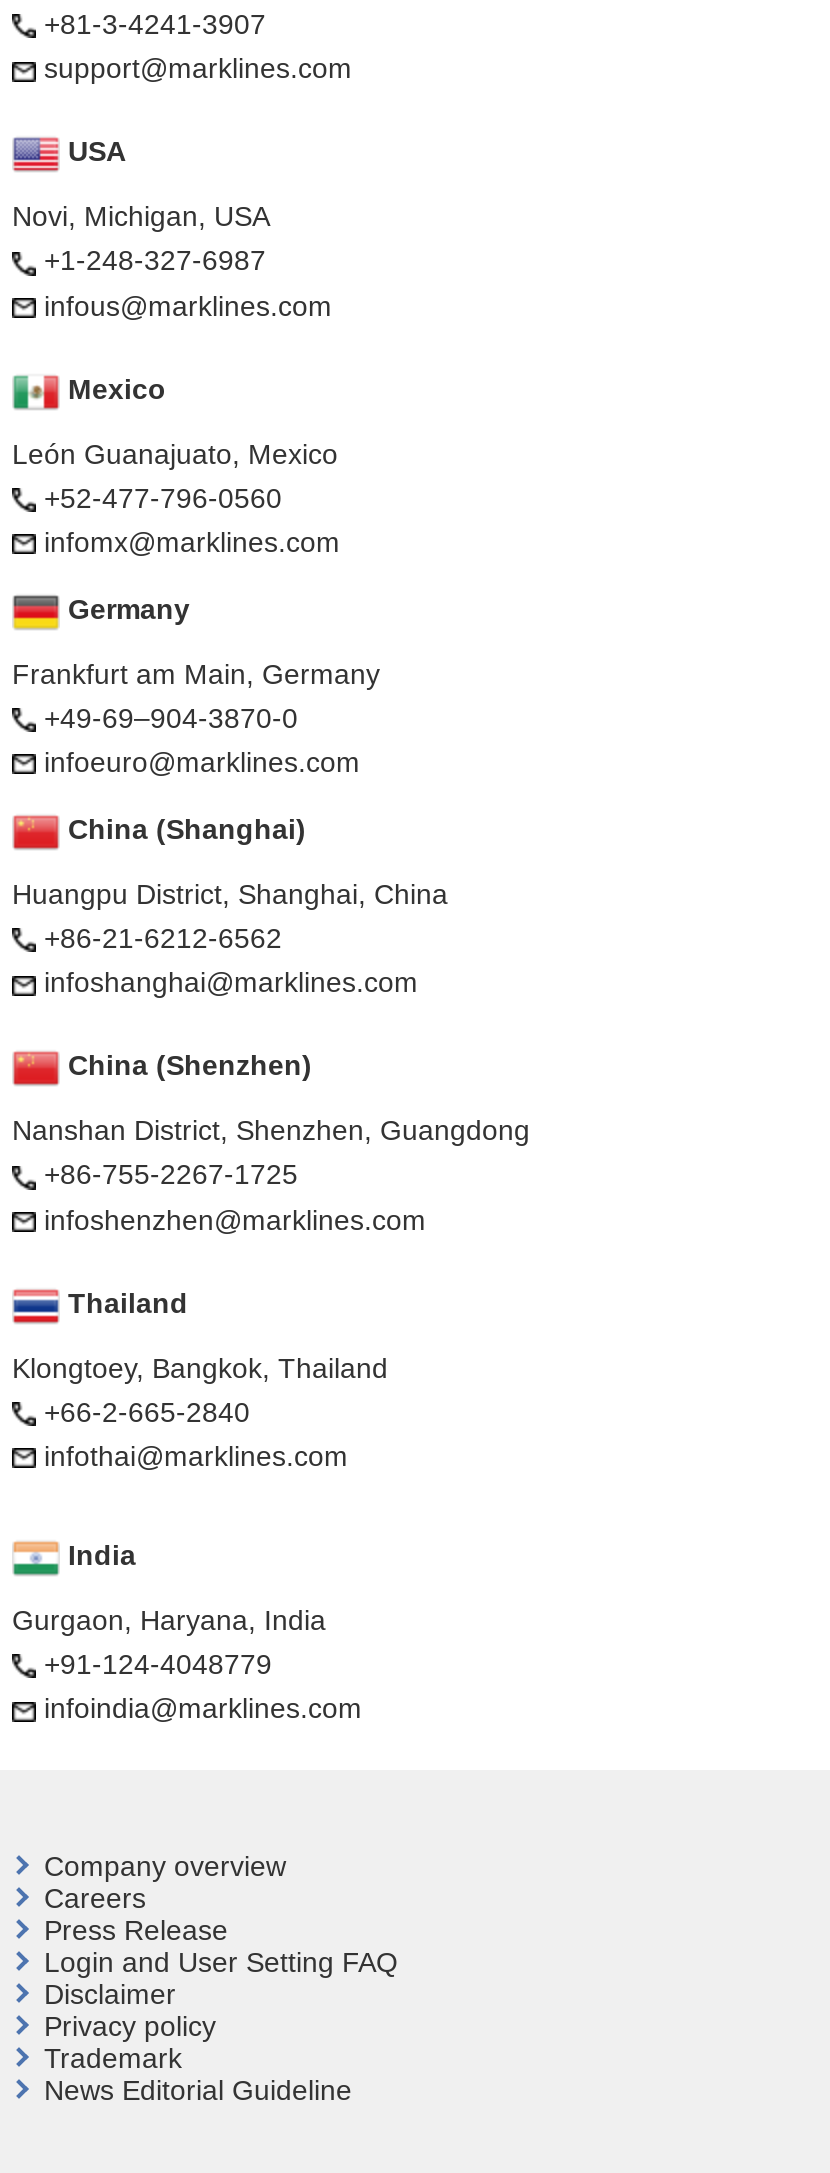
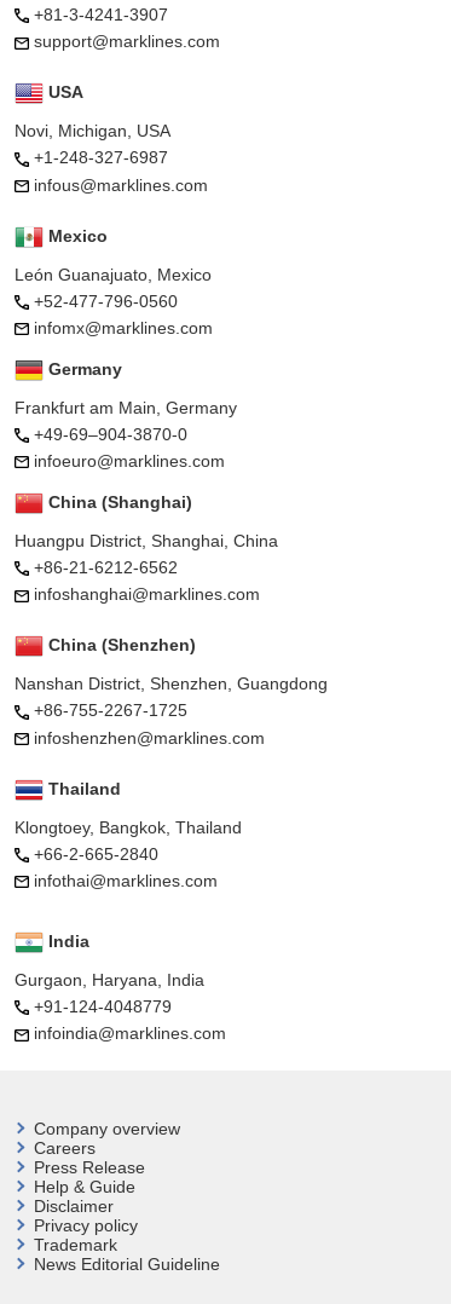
[44,1947,398,1979] Login and User Setting FAQ -> [34,1177,135,1197] Help & Guide

